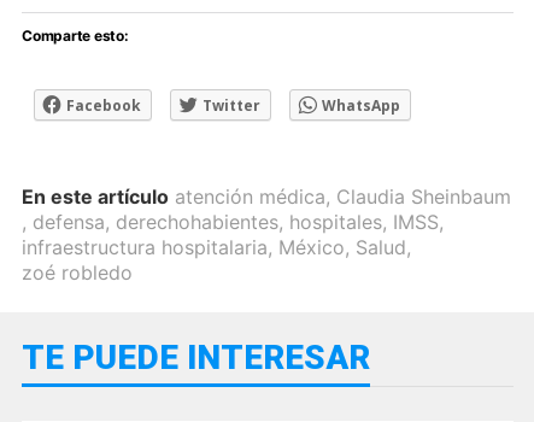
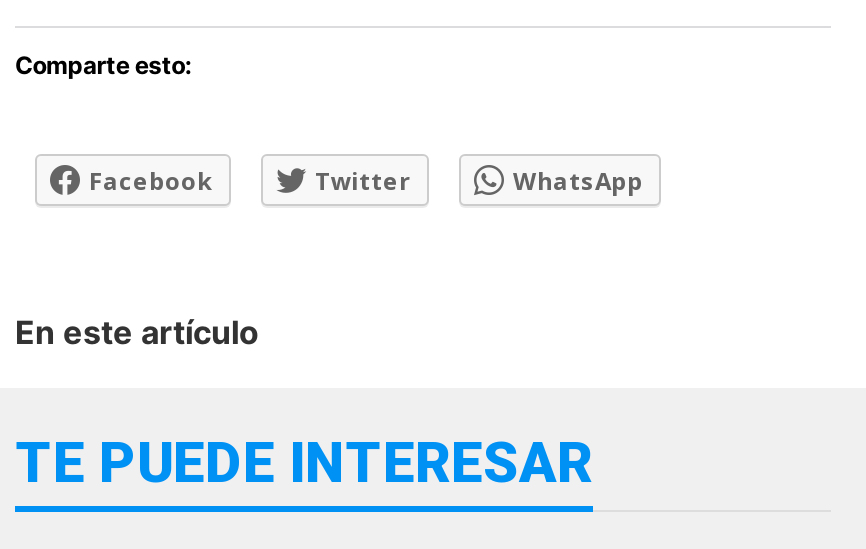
[22,185,511,285] En este artículo atención médica, Claudia Sheinbaum | , defensa, derechohabientes, hospitales, IMSS, | infraestructura hospitalaria, México, Salud, | zoé robledo -> [15,312,259,352] En este artículo

